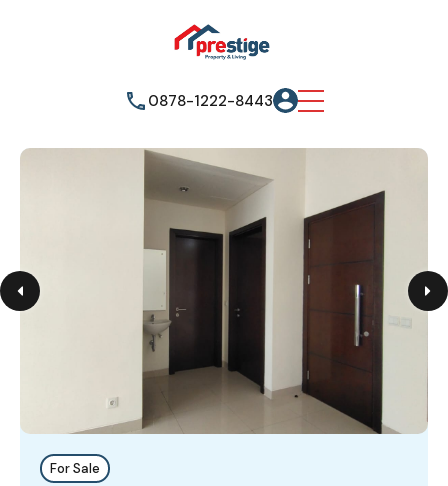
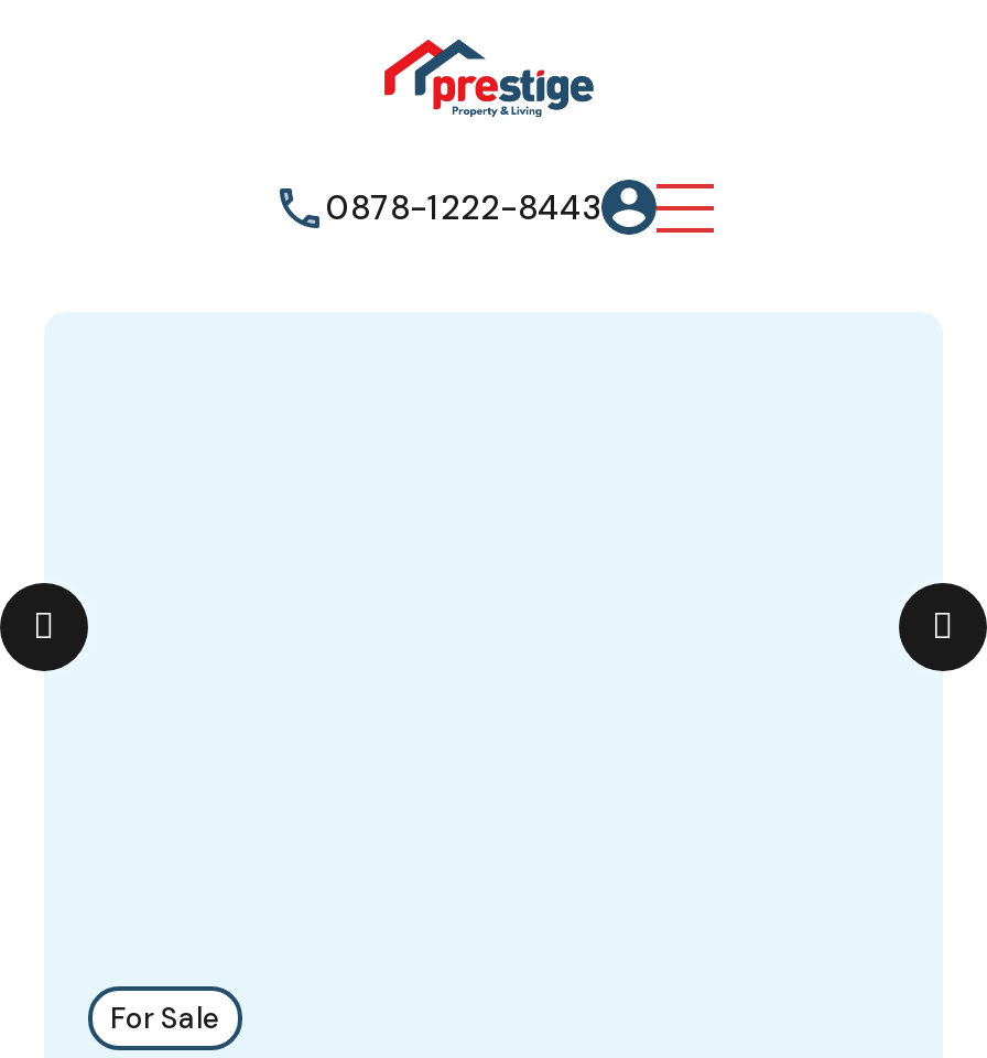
[16,148,431,435] [image] -> none

